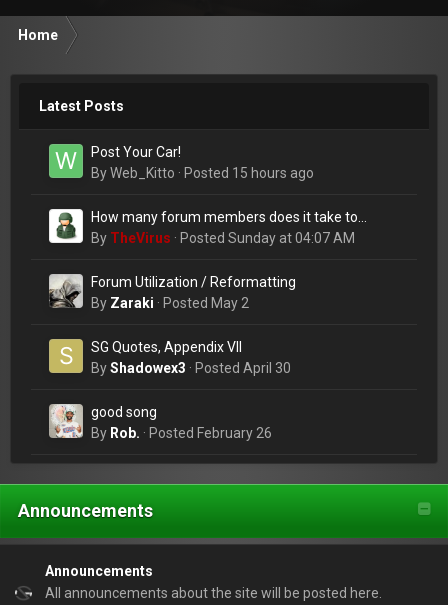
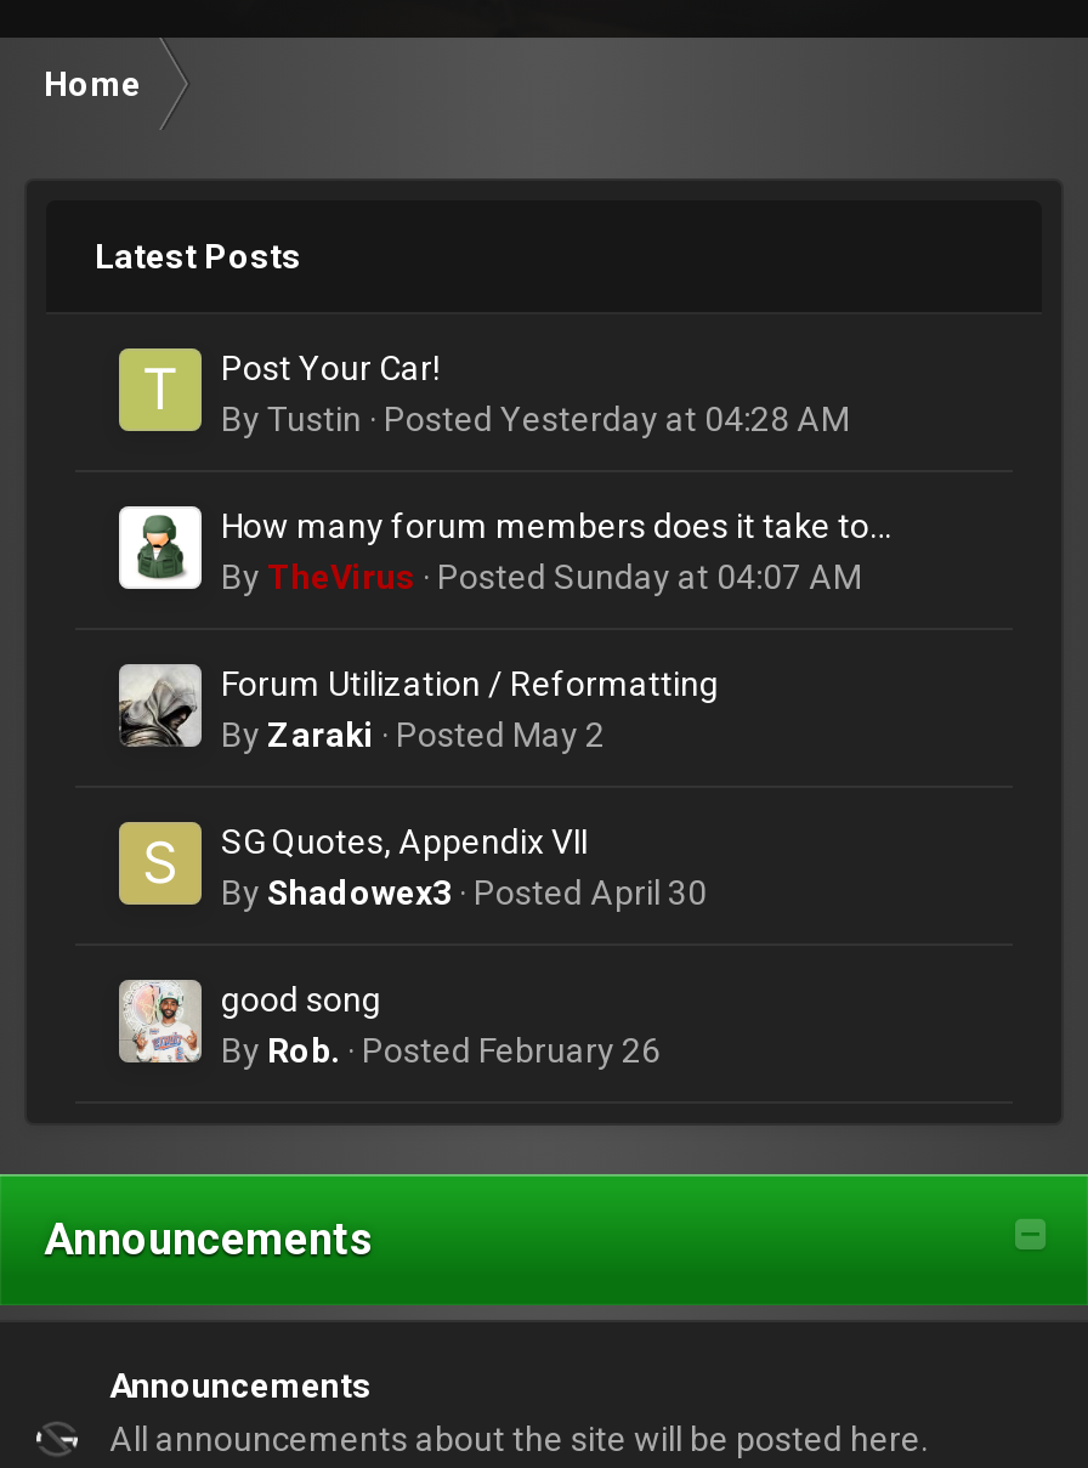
[49,144,314,181] [image] | By Web_Kitto · Posted 15 hours ago -> [119,348,850,438] [image] | By Tustin · Posted Yesterday at 04:28 AM

